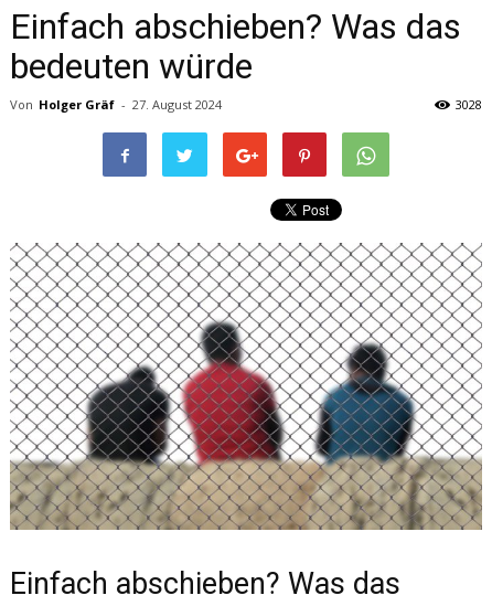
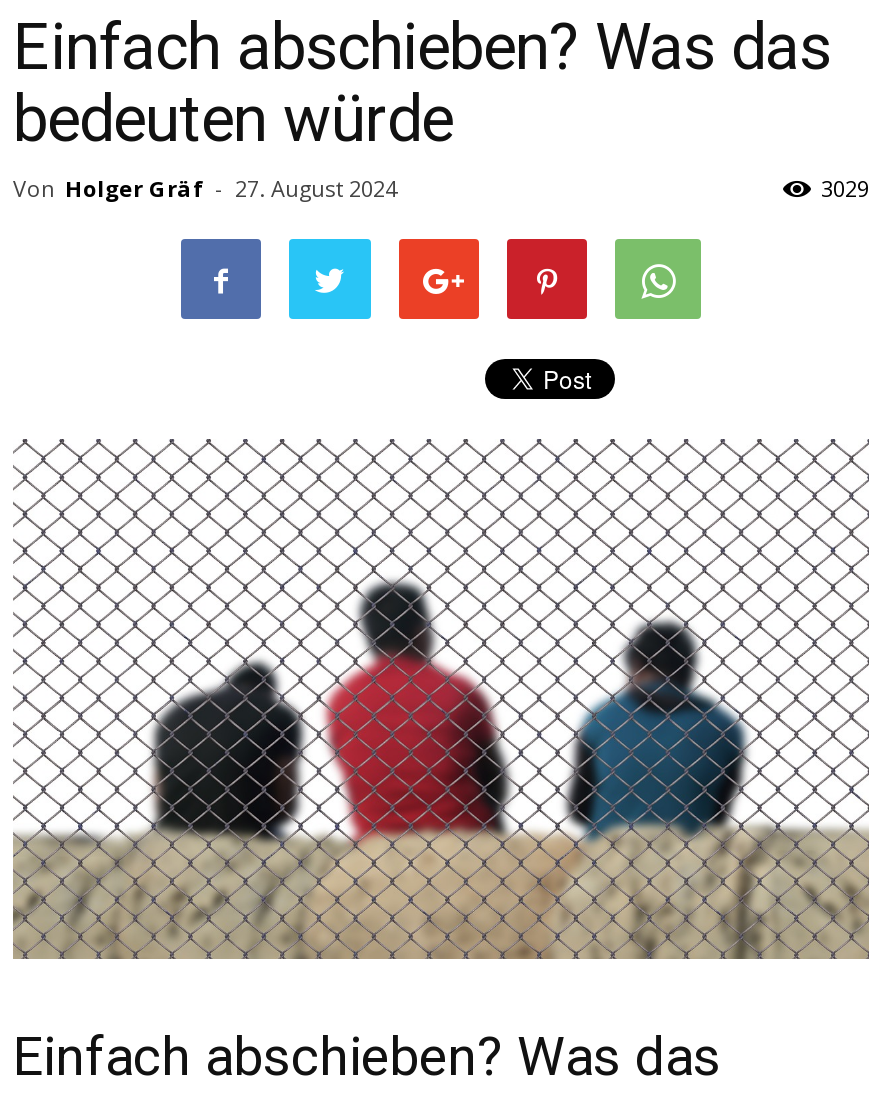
[456,96,482,113] 3028 -> [821,173,869,203] 3029

